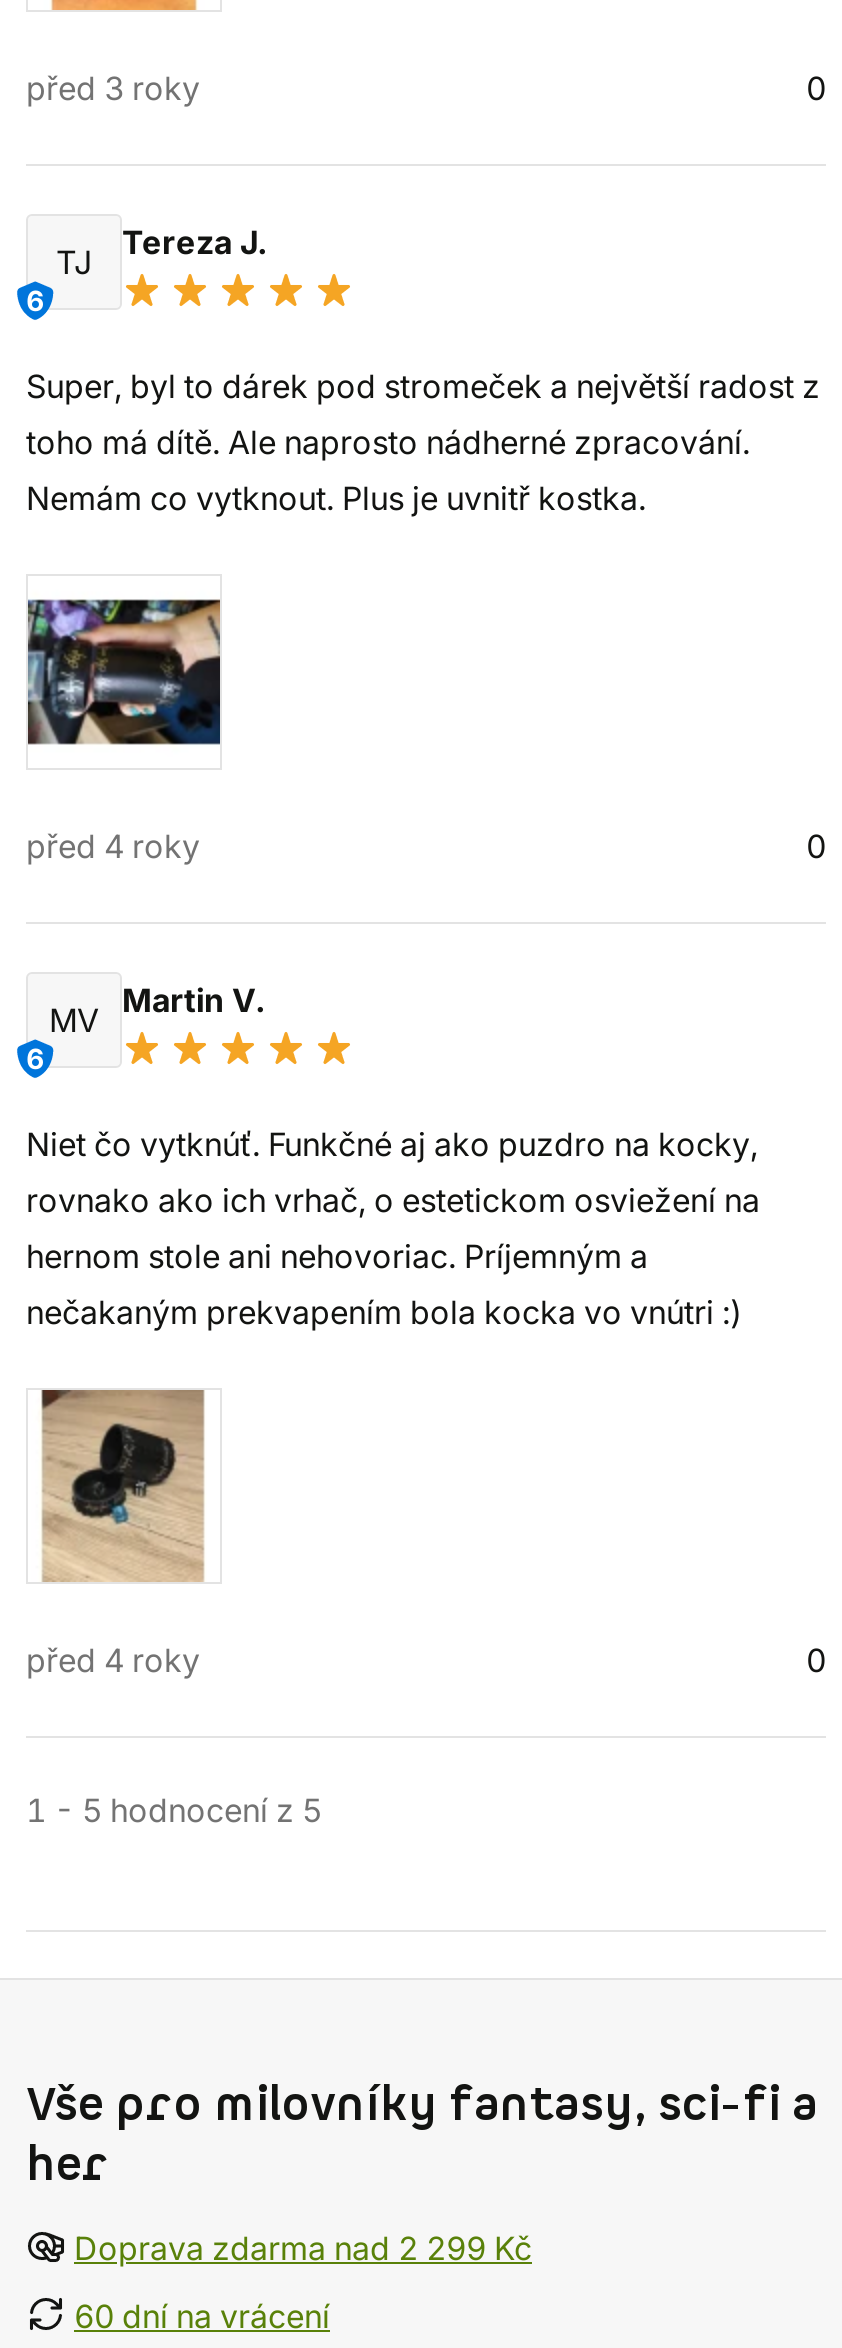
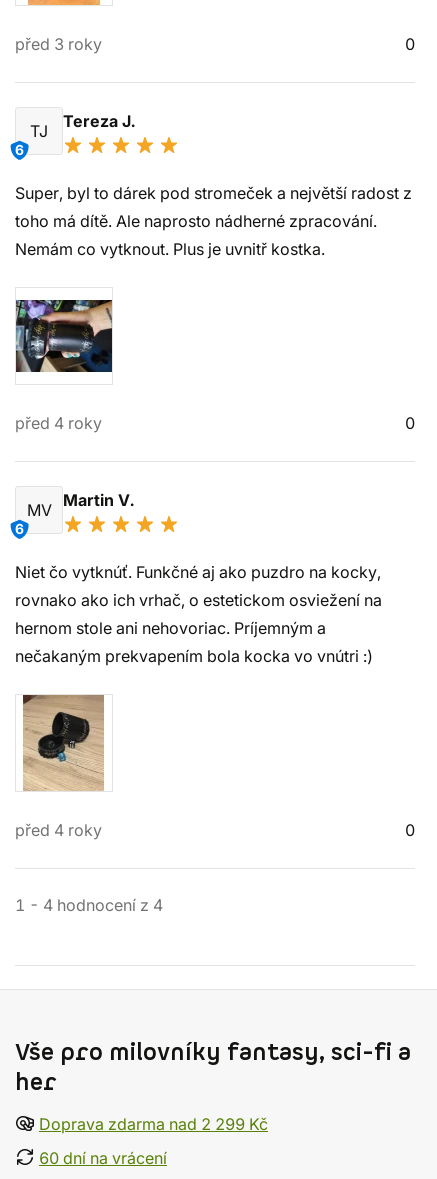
[26,1790,322,1830] 1 - 5 hodnocení z 5 -> [15,895,163,915] 1 - 4 hodnocení z 4

